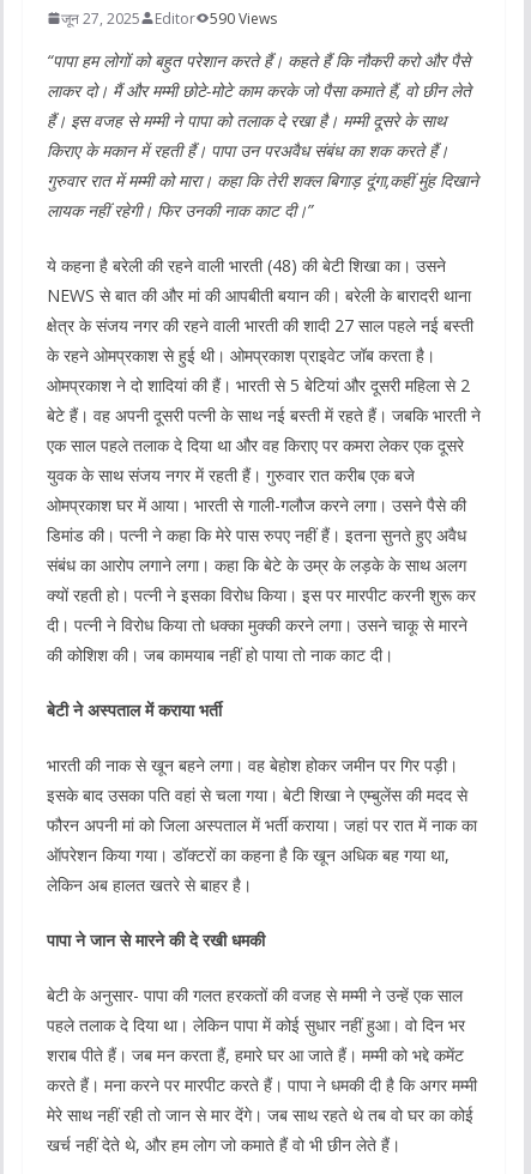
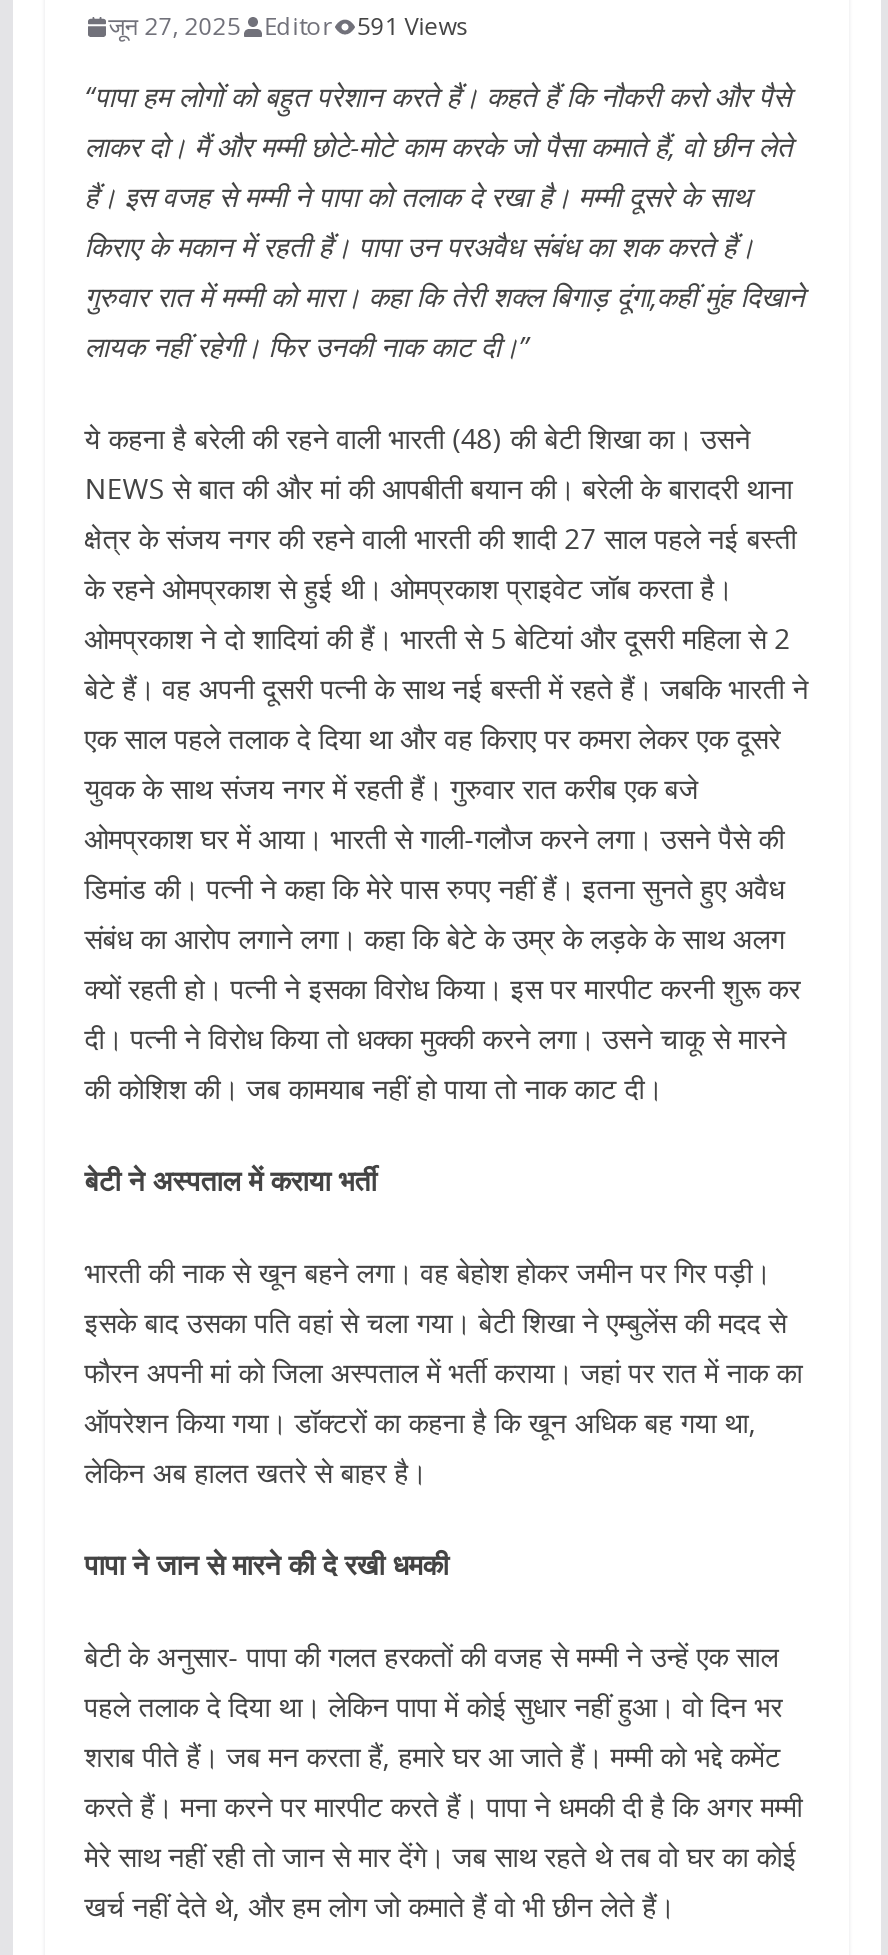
[61,8,277,29] जून 27, 2025 Editor 590 Views -> [108,9,468,43] जून 27, 2025 Editor 591 Views

